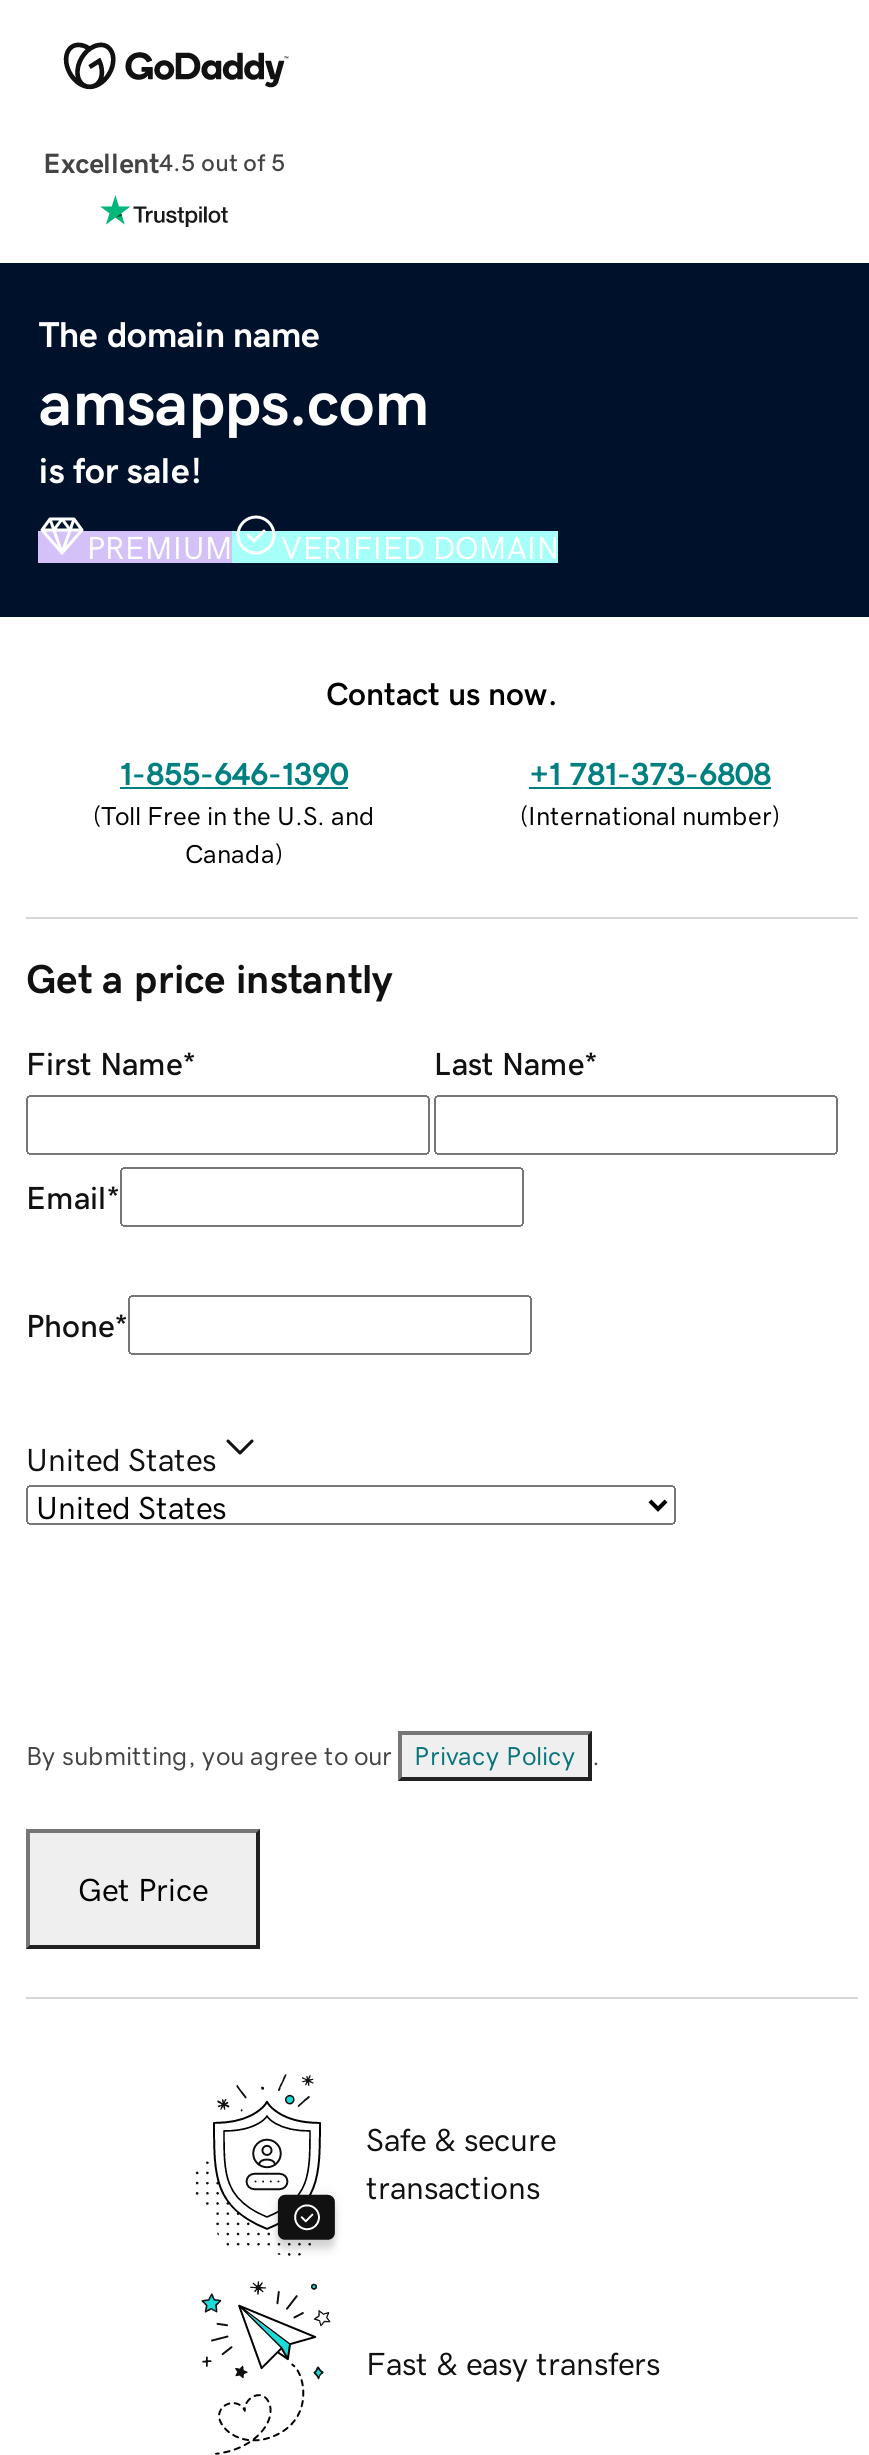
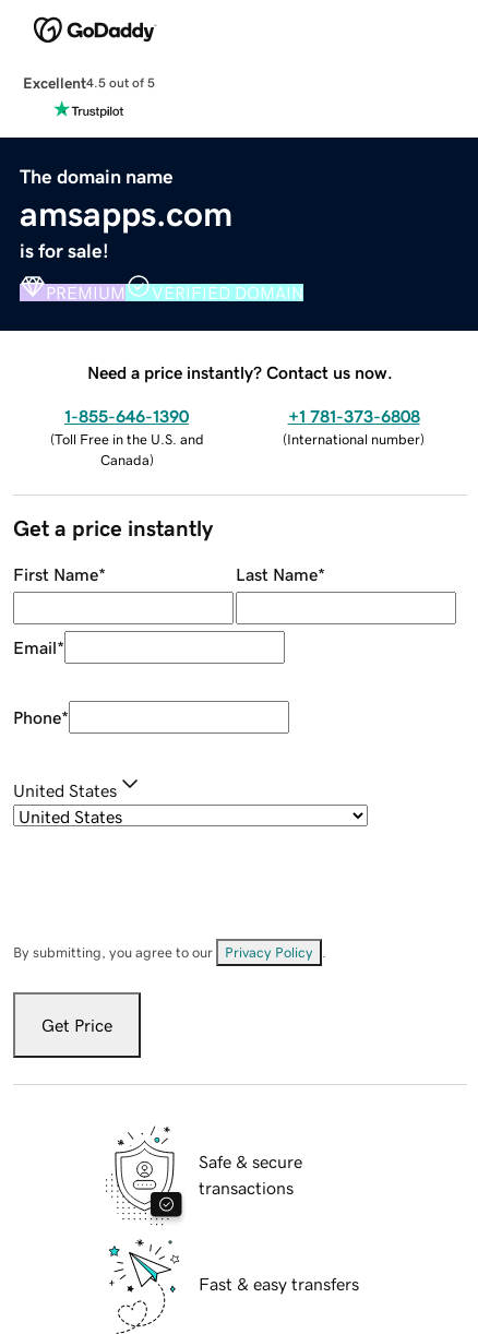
[326,676,558,708] Contact us now. -> [87,363,393,381] Need a price instantly? Contact us now.

